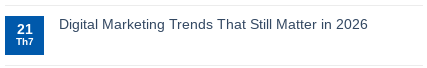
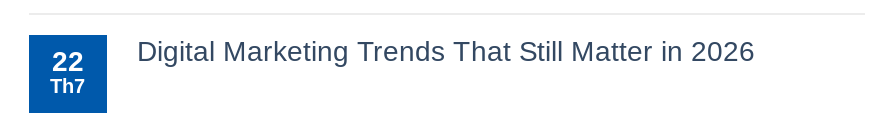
[16,15,368,36] 21 Digital Marketing Trends That Still Matter in 2026 -> [52,34,755,76] 22 Digital Marketing Trends That Still Matter in 2026

